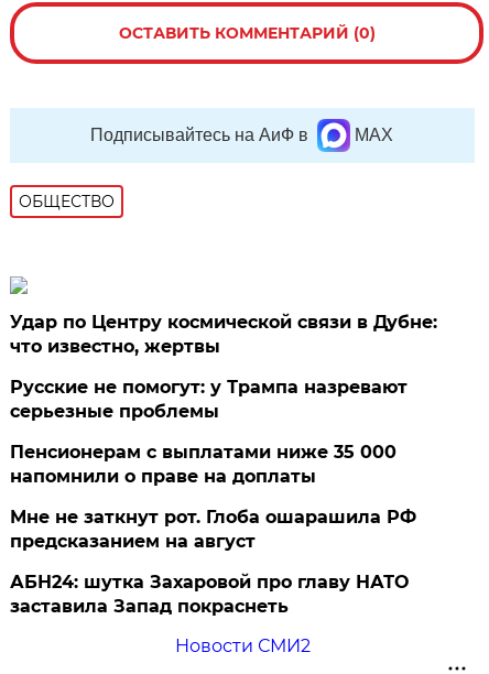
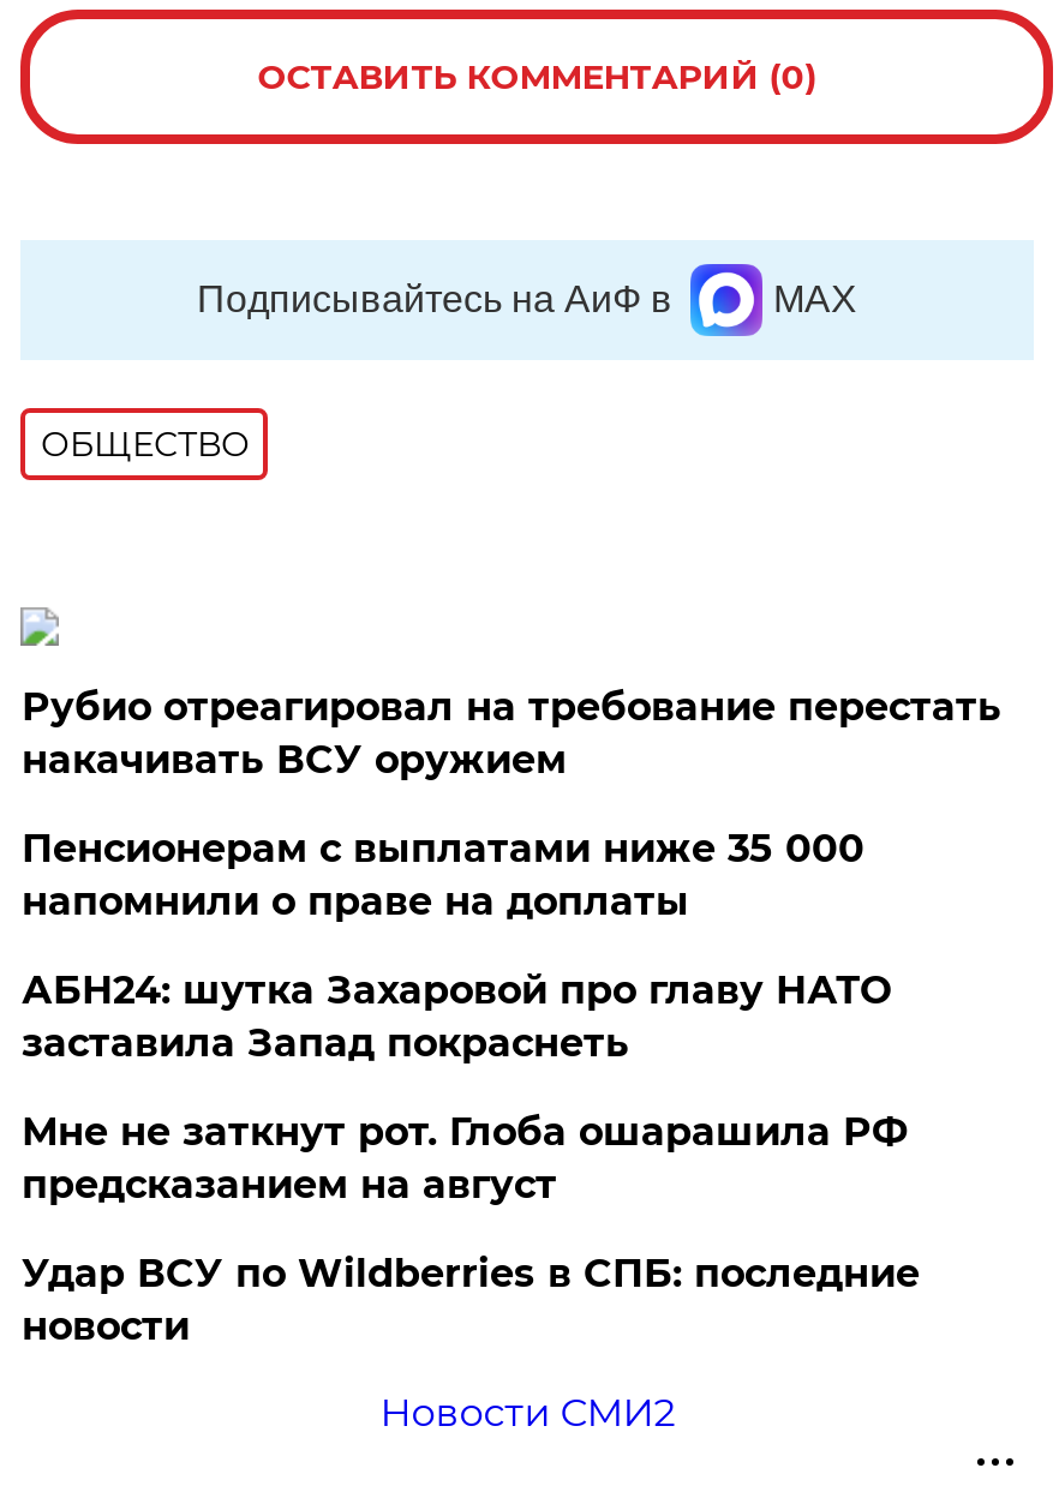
[10,312,438,422] Удар по Центру космической связи в Дубне: | что известно, жертвы | Русские не помогут: у Трампа назревают | серьезные проблемы -> [21,684,1001,783] Рубио отреагировал на требование перестать | накачивать ВСУ оружием
moved [10,442,397,487] -> [21,826,864,924]: Пенсионерам с выплатами ниже 35 000 | напомнили о праве на доплаты
none -> [21,1251,919,1349] Удар ВСУ по Wildberries в СПБ: последние | новости
moved [10,572,409,617] -> [21,967,891,1066]: АБН24: шутка Захаровой про главу НАТО | заставила Запад покраснеть

